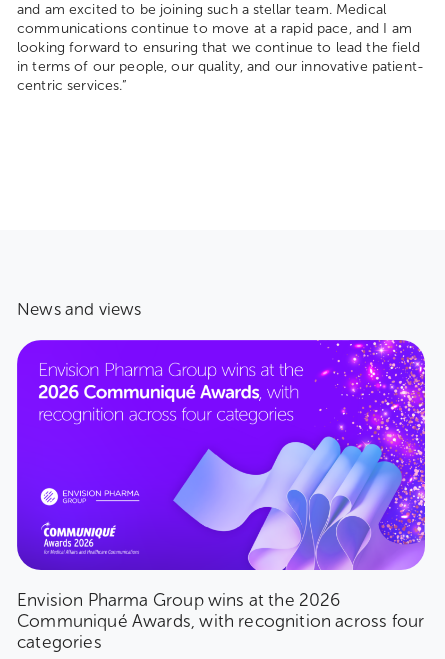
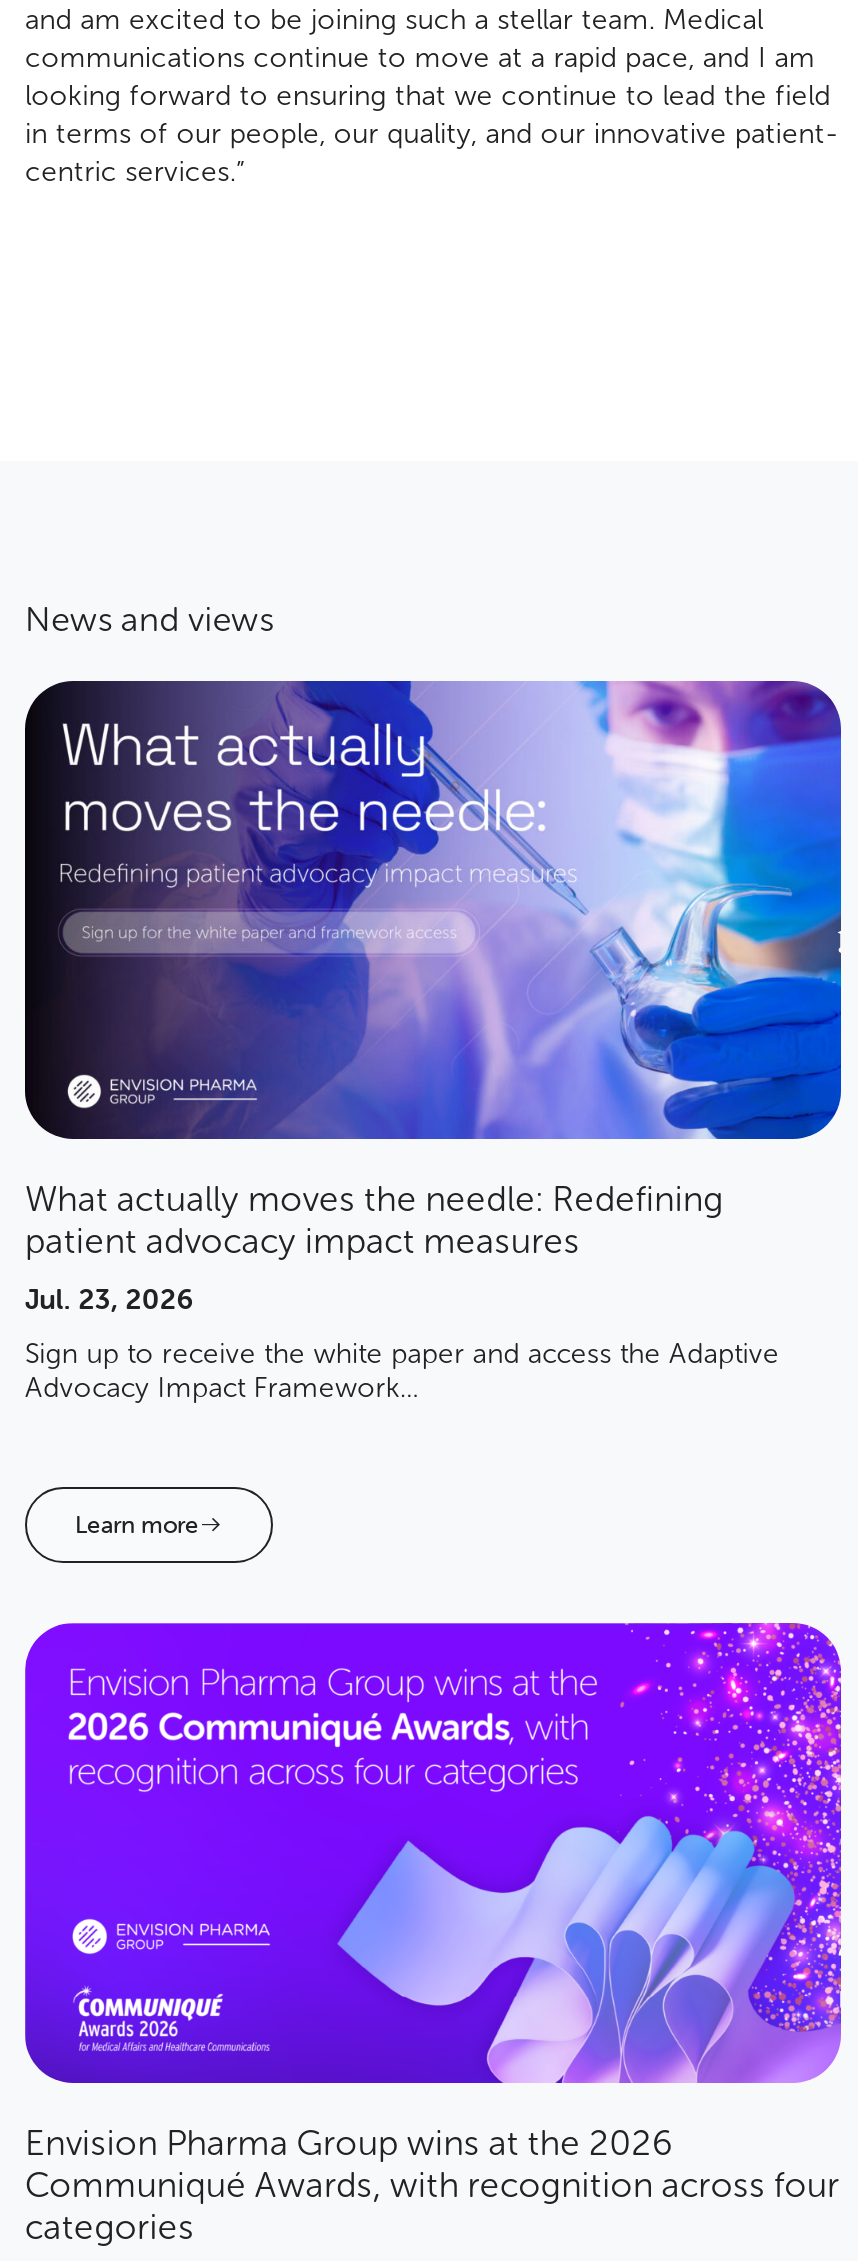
none -> [23,678,843,1404] [image] | What actually moves the needle: Redefining | patient advocacy impact measures | Jul. 23, 2026 | Sign up to receive the white paper and access the Adaptive | Advocacy Impact Framework...
none -> [75,1510,199,1540] Learn more

